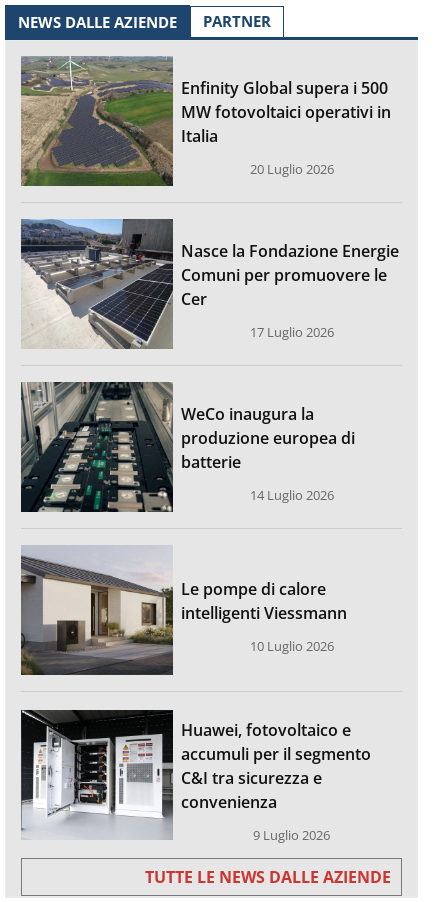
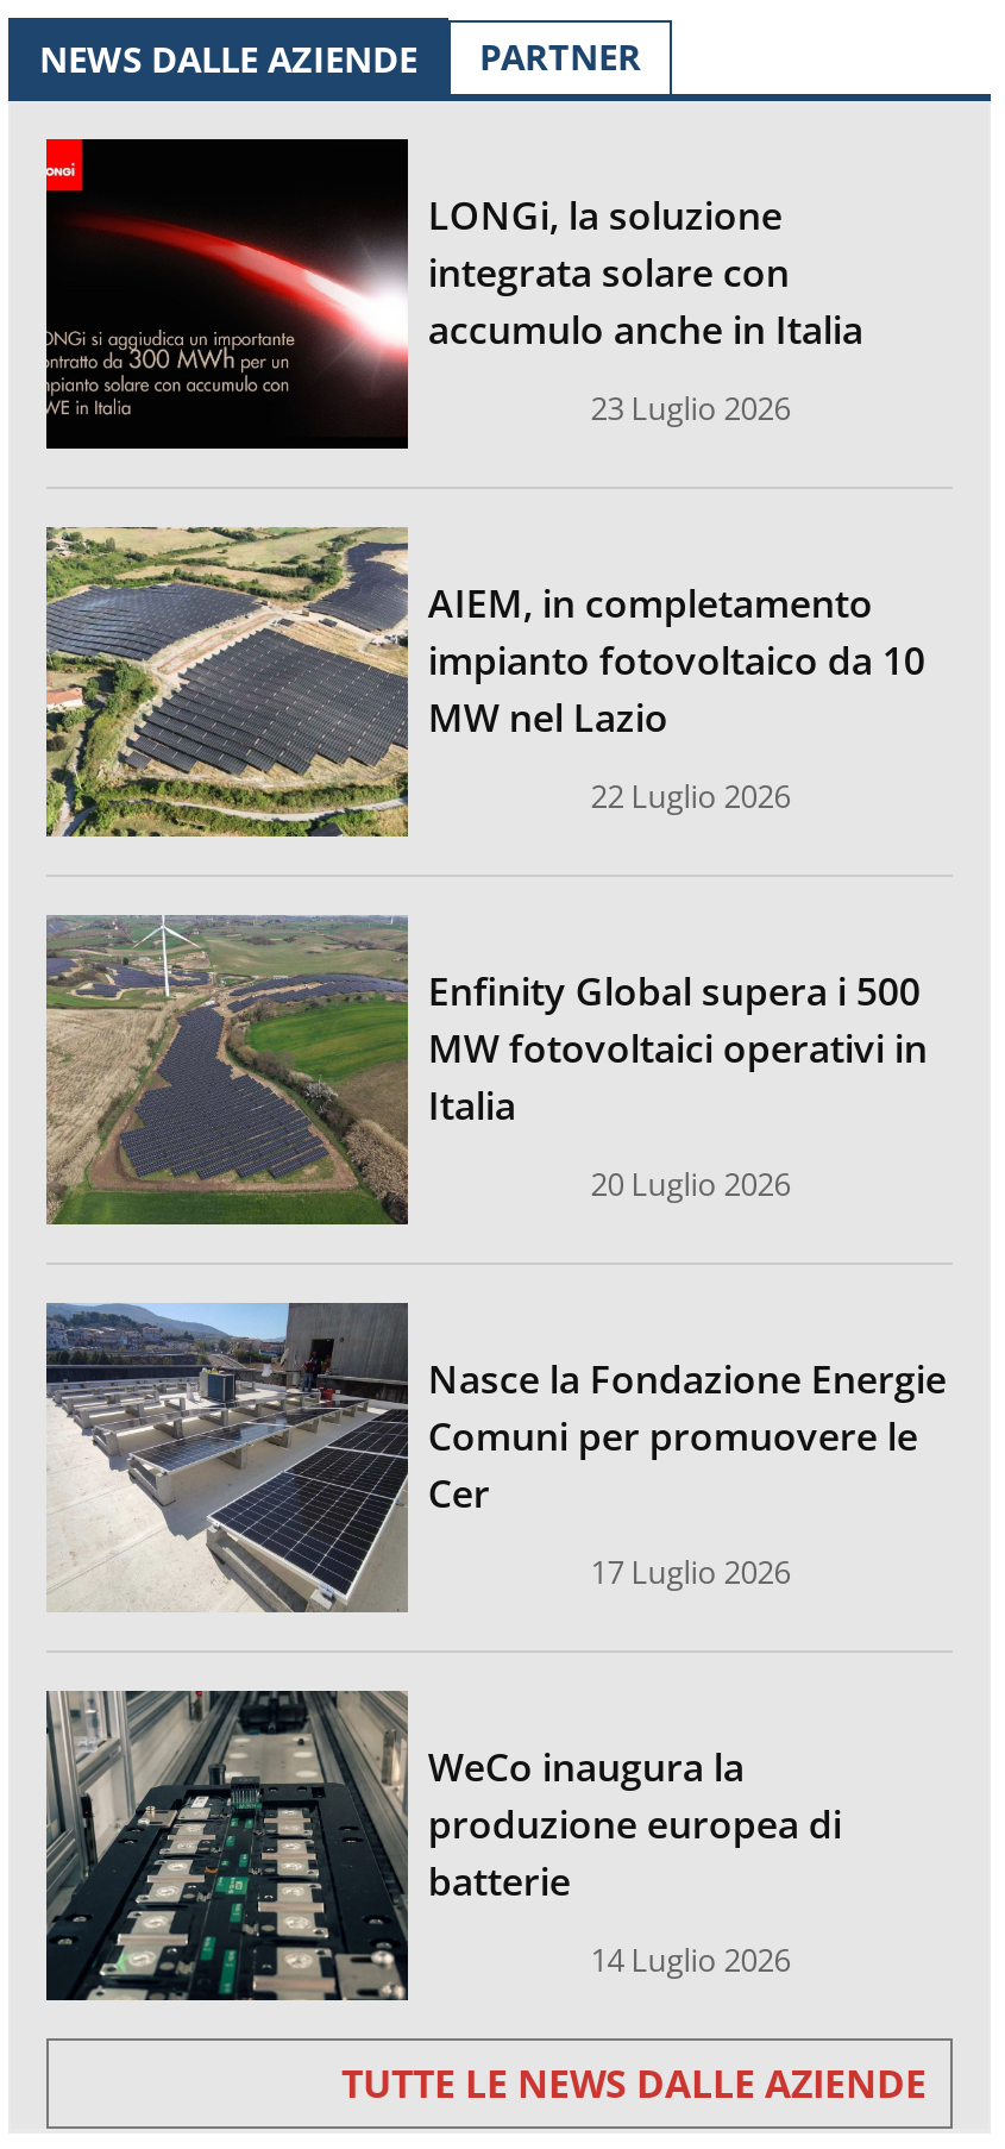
none -> [44,137,863,451] [image] | LONGi, la soluzione | integrata solare con | accumulo anche in Italia | 23 Luglio 2026
none -> [44,525,925,839] [image] | AIEM, in completamento | impianto fotovoltaico da 10 | MW nel Lazio | 22 Luglio 2026
moved [19,55,399,504] -> [42,913,946,1981]: [image] | Enfinity Global supera i 500 | MW fotovoltaici operativi in | ... | batterie | 14 Luglio 2026
[20,545,347,677] [image] | Le pompe di calore | intelligenti Viessmann | 10 Luglio 2026 -> none
[21,709,371,844] [image] | Huawei, fotovoltaico e | accumuli per il segmento | C&I tra sicurezza e | convenienza | 9 Luglio 2026 -> none

